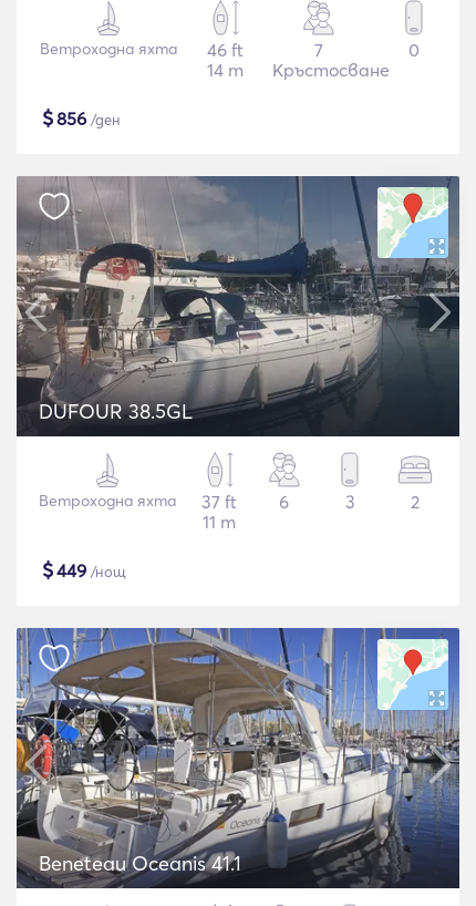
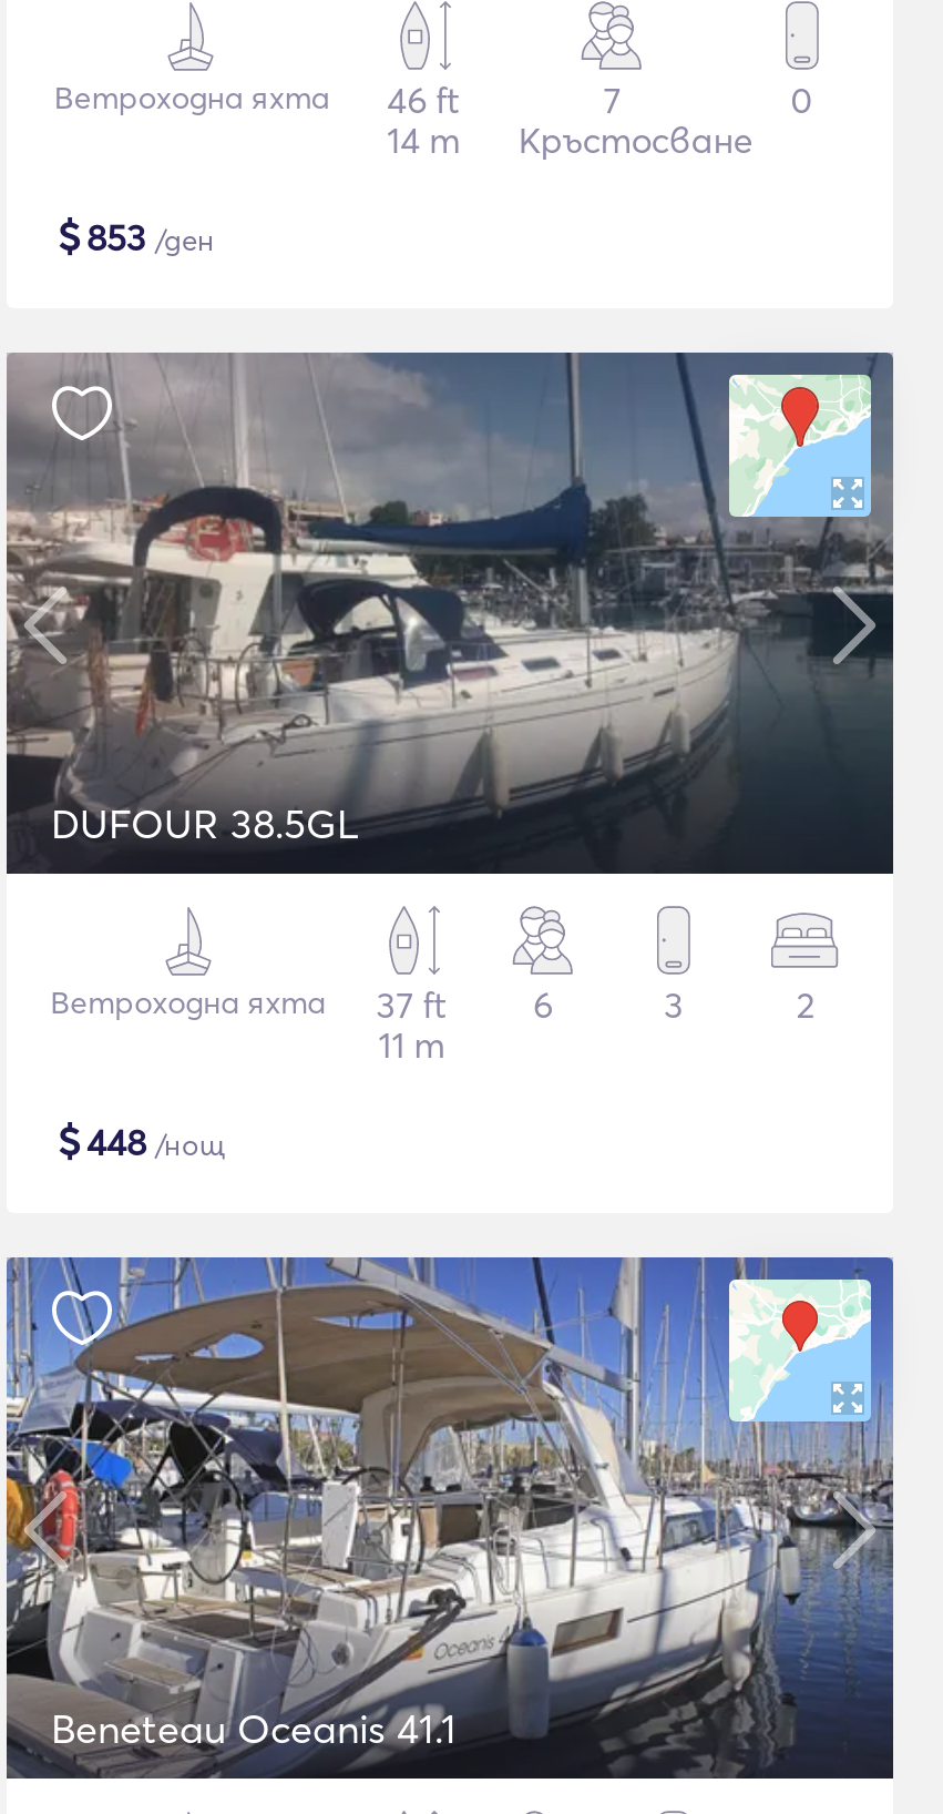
[42,105,121,131] $856 /ден -> [58,211,215,262] $853 /ден
[42,557,126,583] $449 /нощ -> [58,1115,226,1166] $448 /нощ

